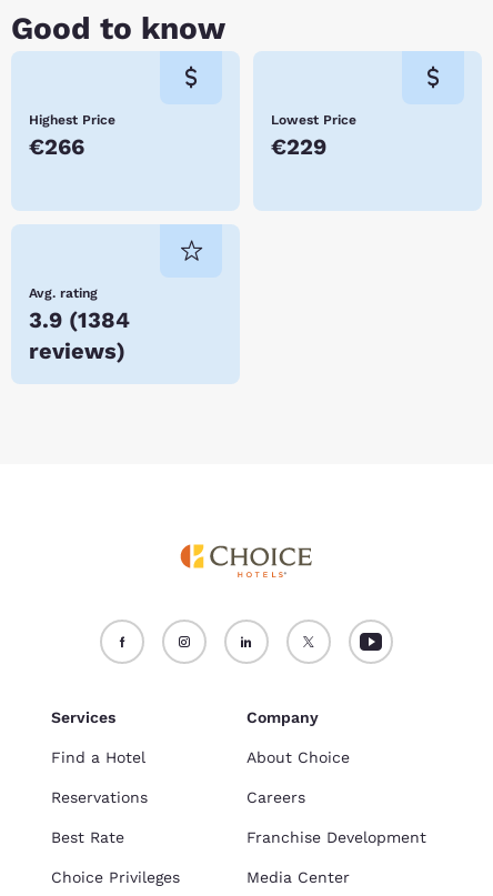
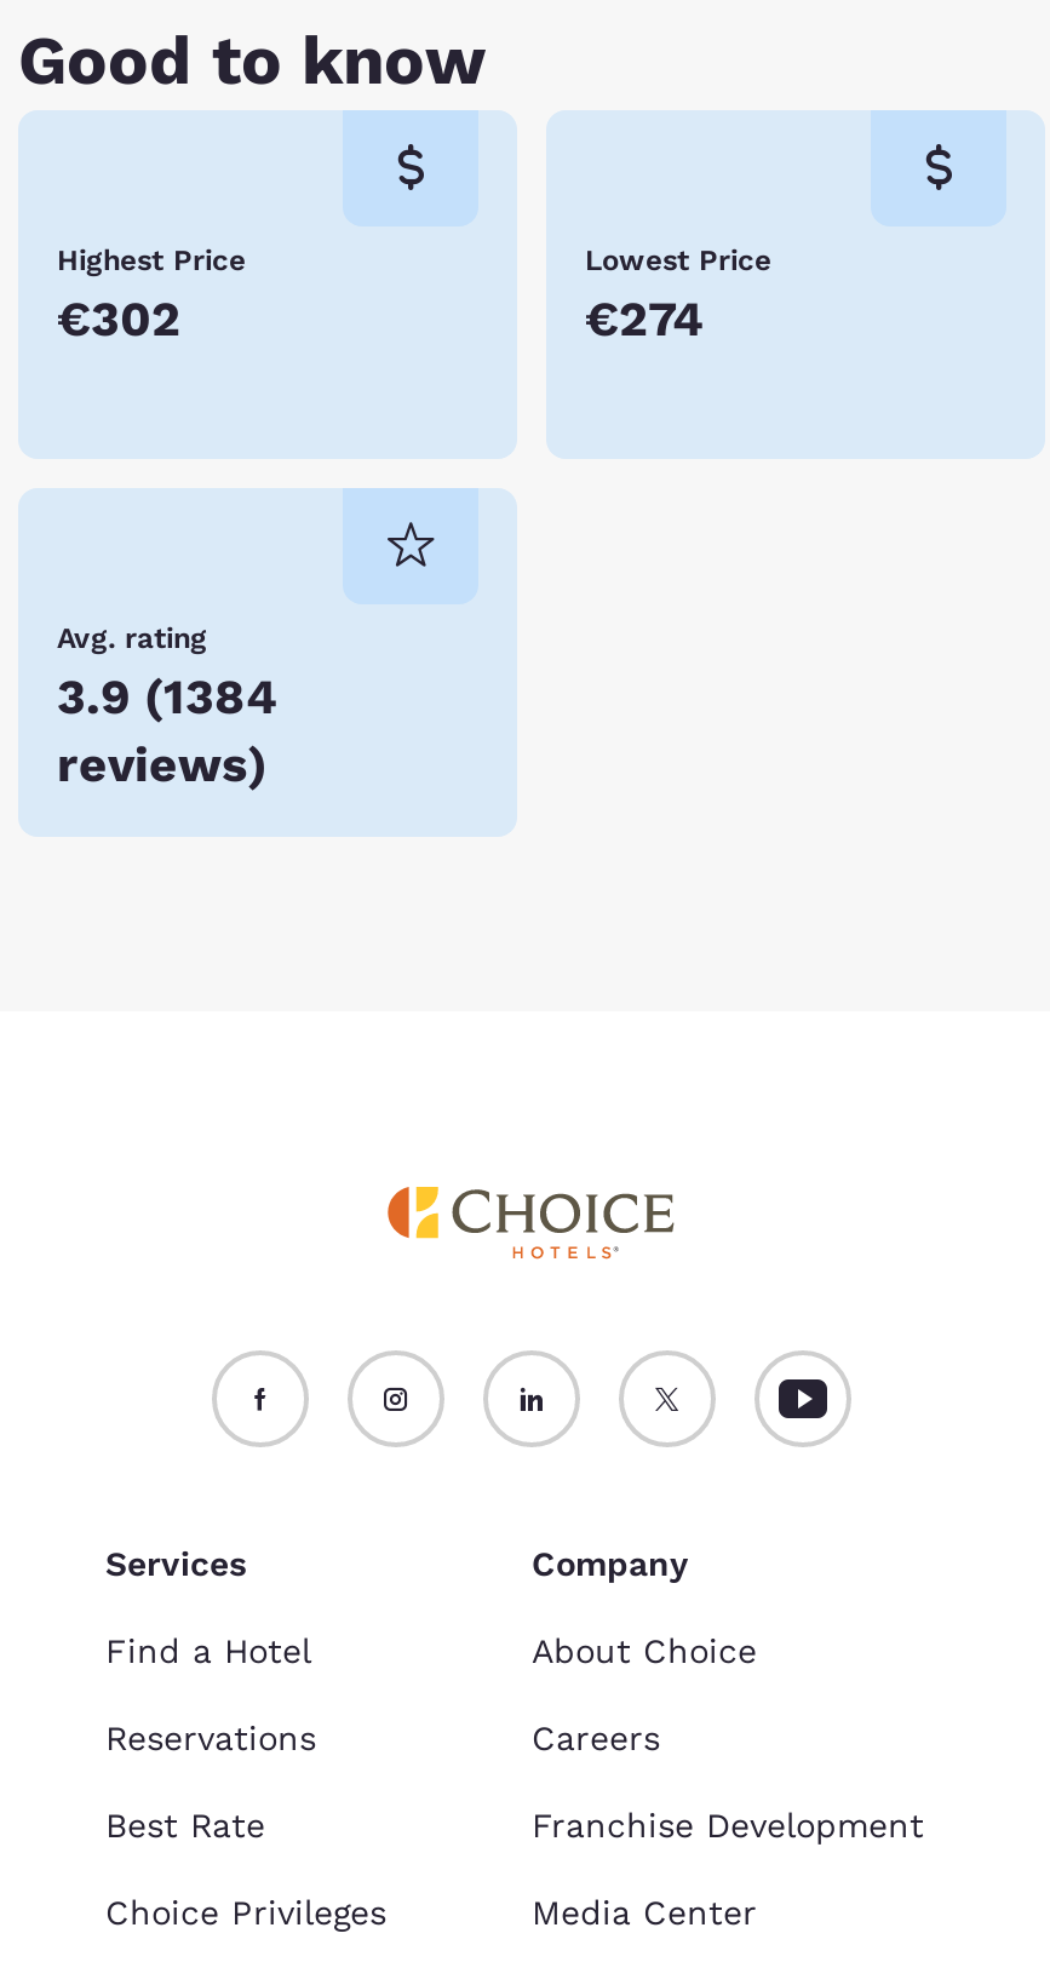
[29,133,84,160] €266 -> [57,289,180,348] €302
[271,133,326,160] €229 -> [585,289,704,348] €274

